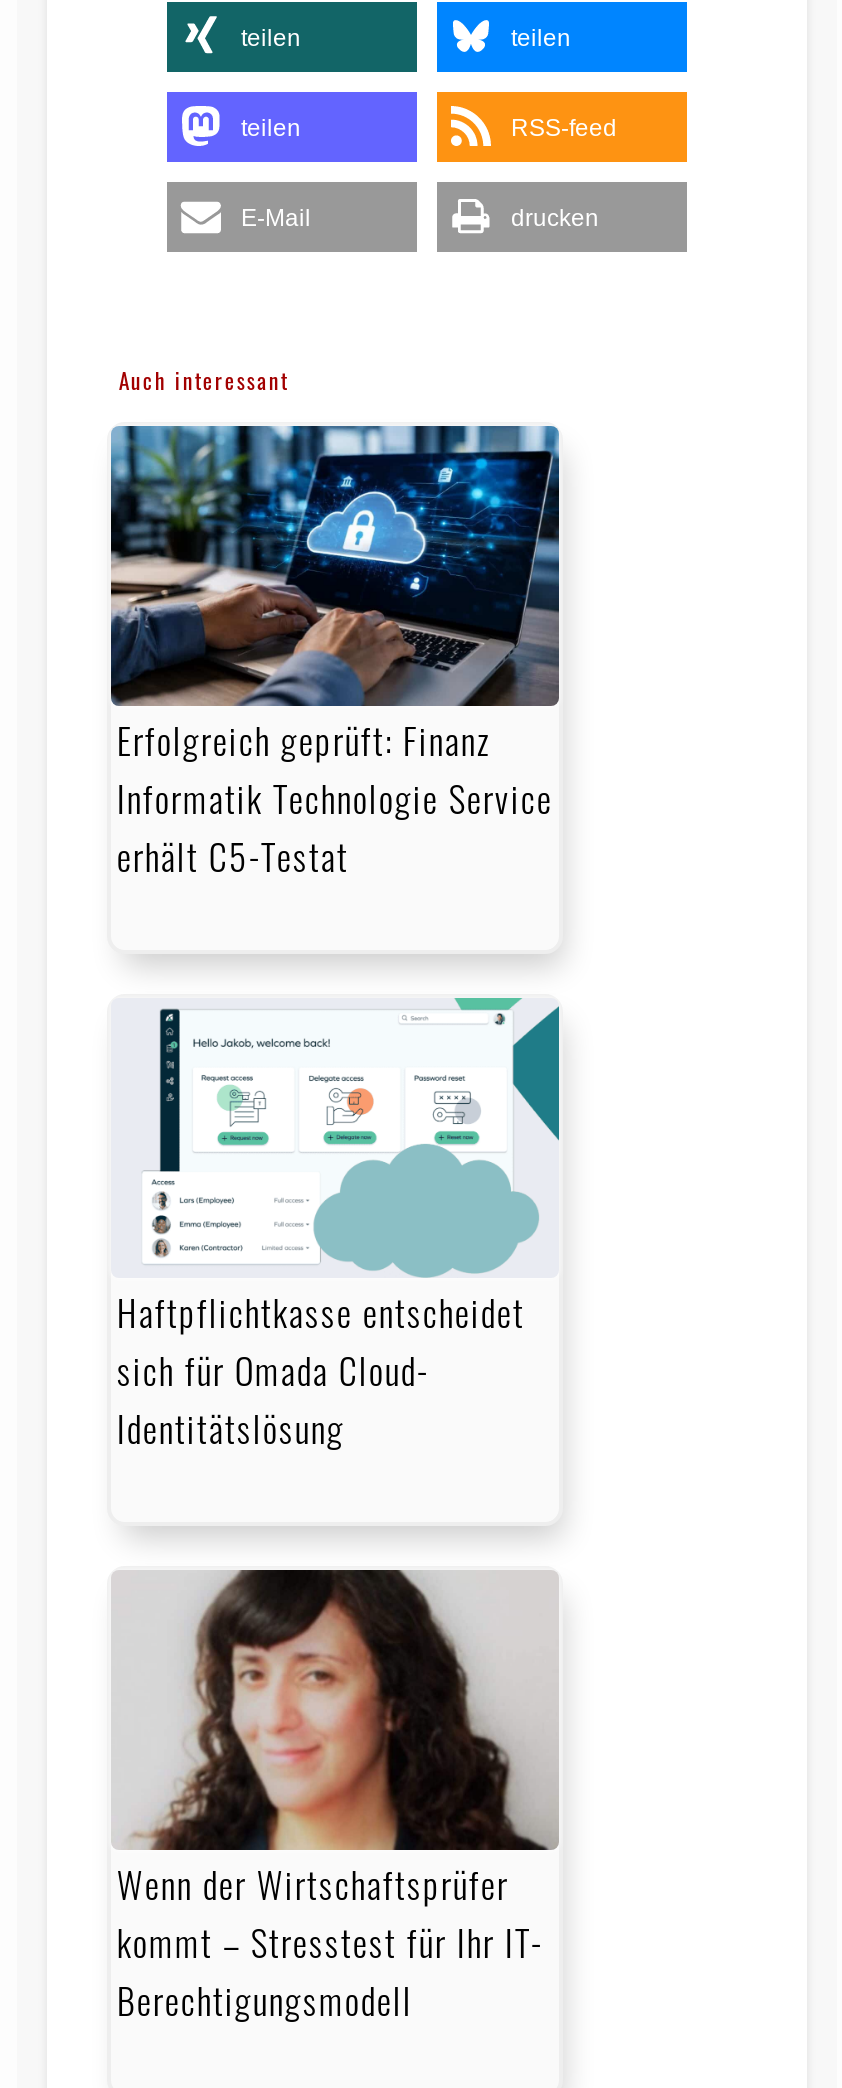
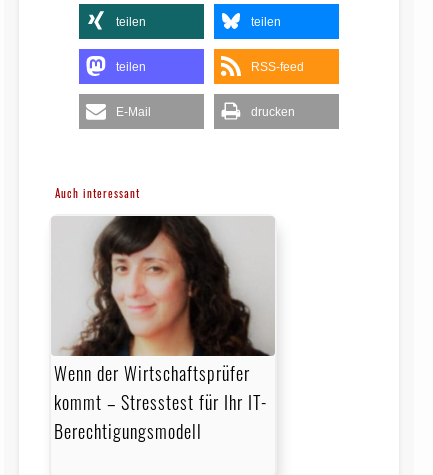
[109,424,561,883] [image] | Erfolgreich geprüft: Finanz | Informatik Technologie Service | erhält C5-Testat -> none
[117,996,561,1455] [image] | Haftpflichtkasse entscheidet | sich für Omada Cloud- | Identitätslösung -> none

